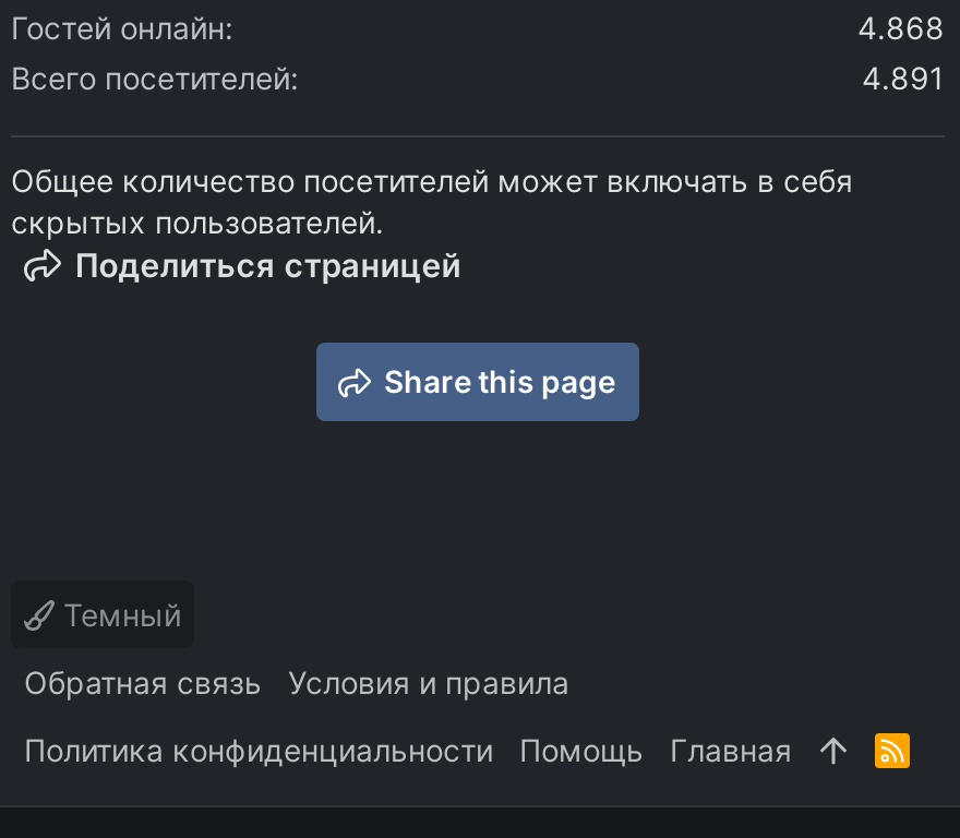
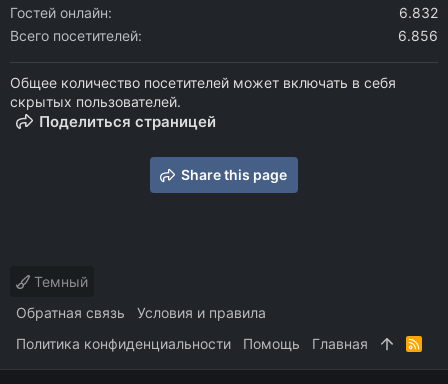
[857,9,945,46] 4.868 -> [399,4,438,21] 6.832
[862,59,945,96] 4.891 -> [398,27,438,44] 6.856

